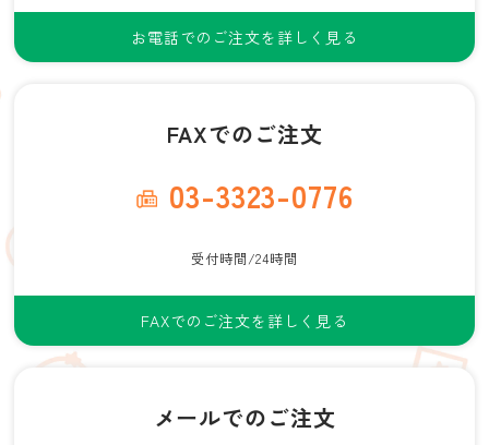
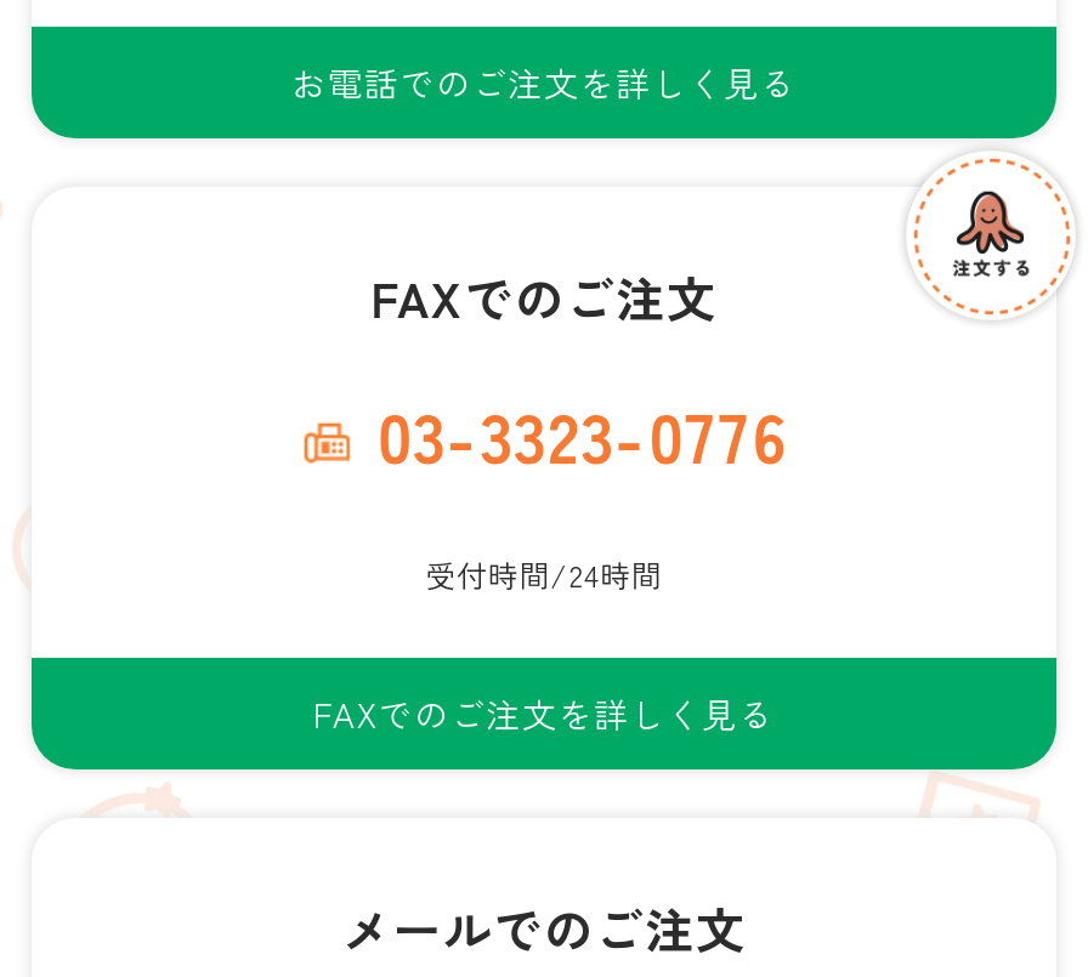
none -> [911,155,1073,318] [image]

